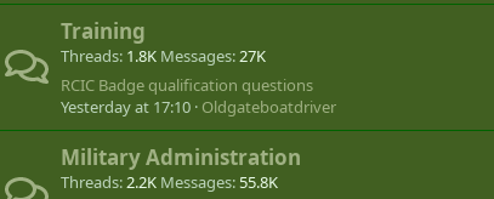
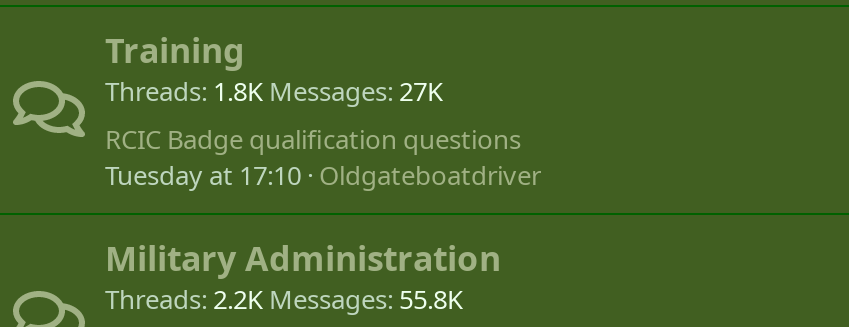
[61,96,336,118] Yesterday at 17:10 Oldgateboatdriver -> [105,157,541,193] Tuesday at 17:10 Oldgateboatdriver

